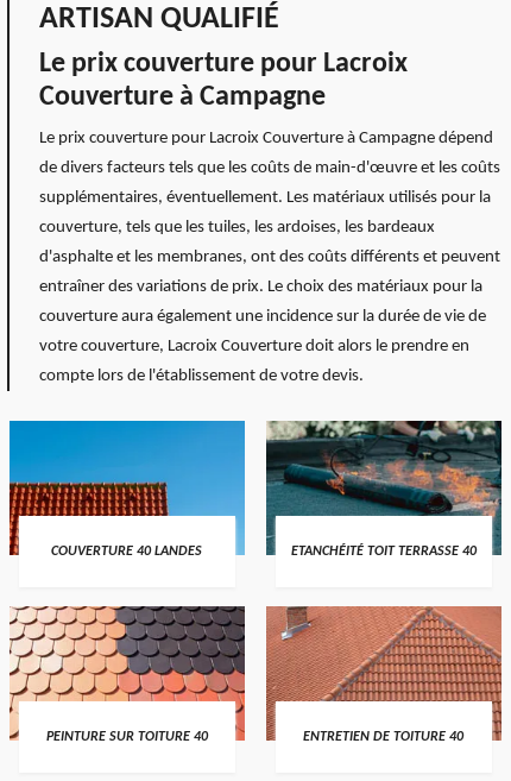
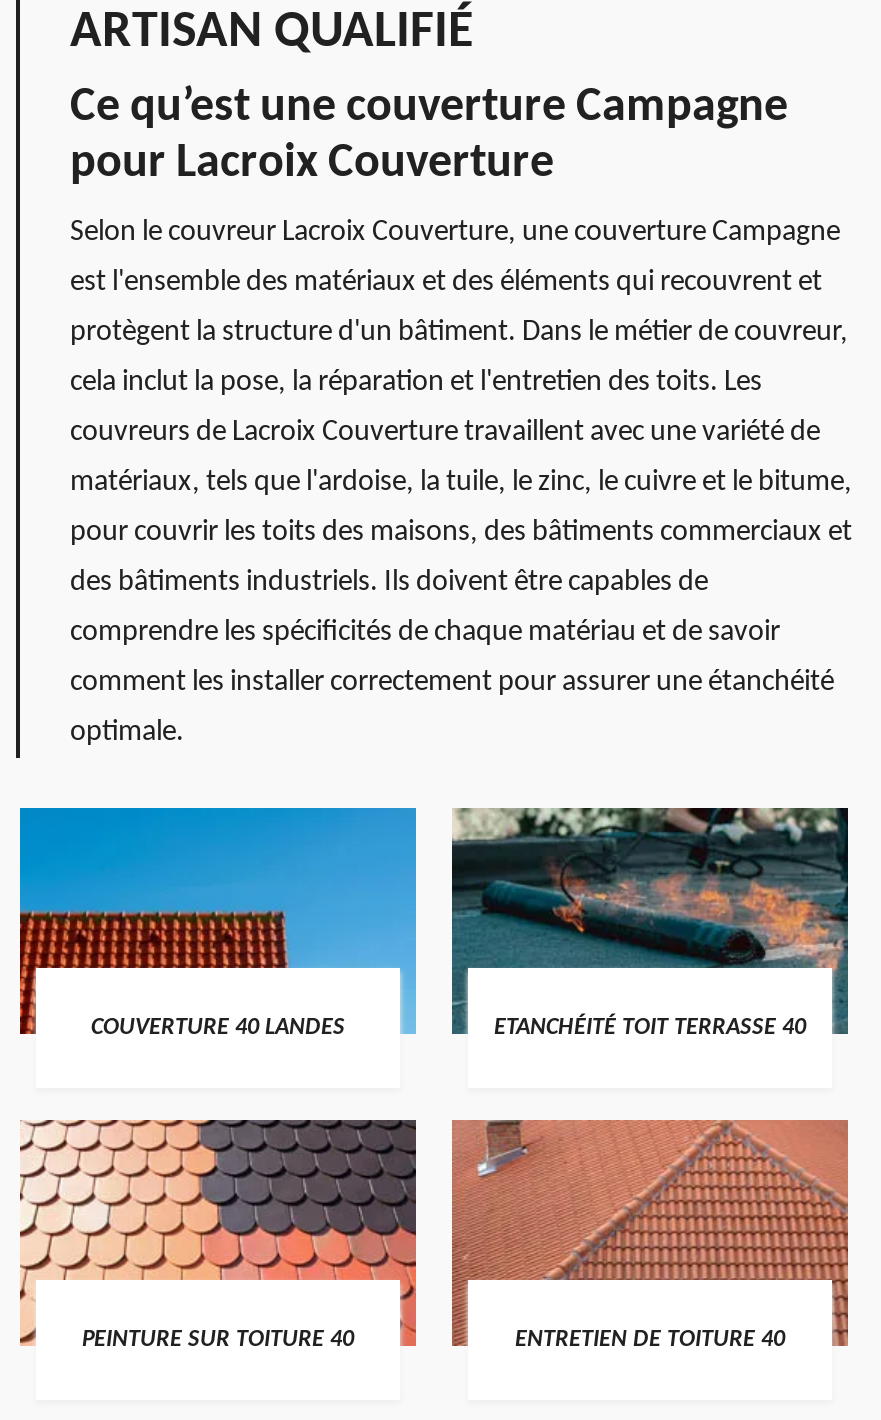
[39,50,500,385] Le prix couverture pour Lacroix | Couverture à Campagne | Le prix couverture pour Lacroix Couverture à Campagne dépend | de divers facteurs tels que les coûts de main-d'œuvre et les coûts | supplémentaires, éventuellement. Les matériaux utilisés pour la | couverture, tels que les tuiles, les ardoises, les bardeaux | d'asphalte et les membranes, ont des coûts différents et peuvent | entraîner des variations de prix. Le choix des matériaux pour la | couverture aura également une incidence sur la durée de vie de | votre couverture, Lacroix Couverture doit alors le prendre en | compte lors de l'établissement de votre devis. -> [70,84,852,748] Ce qu’est une couverture Campagne | pour Lacroix Couverture | Selon le couvreur Lacroix Couverture, une couverture Campagne | est l'ensemble des matériaux et des éléments qui recouvrent et | protègent la structure d'un bâtiment. Dans le métier de couvreur, | cela inclut la pose, la réparation et l'entretien des toits. Les | couvreurs de Lacroix Couverture travaillent avec une variété de | matériaux, tels que l'ardoise, la tuile, le zinc, le cuivre et le bitume, | pour couvrir les toits des maisons, des bâtiments commerciaux et | des bâtiments industriels. Ils doivent être capables de | comprendre les spécificités de chaque matériau et de savoir | comment les installer correctement pour assurer une étanchéité | optimale.

